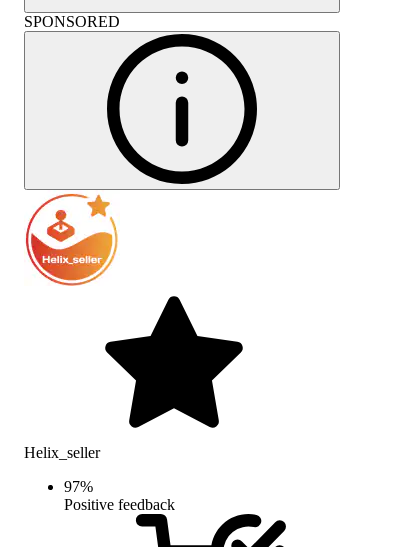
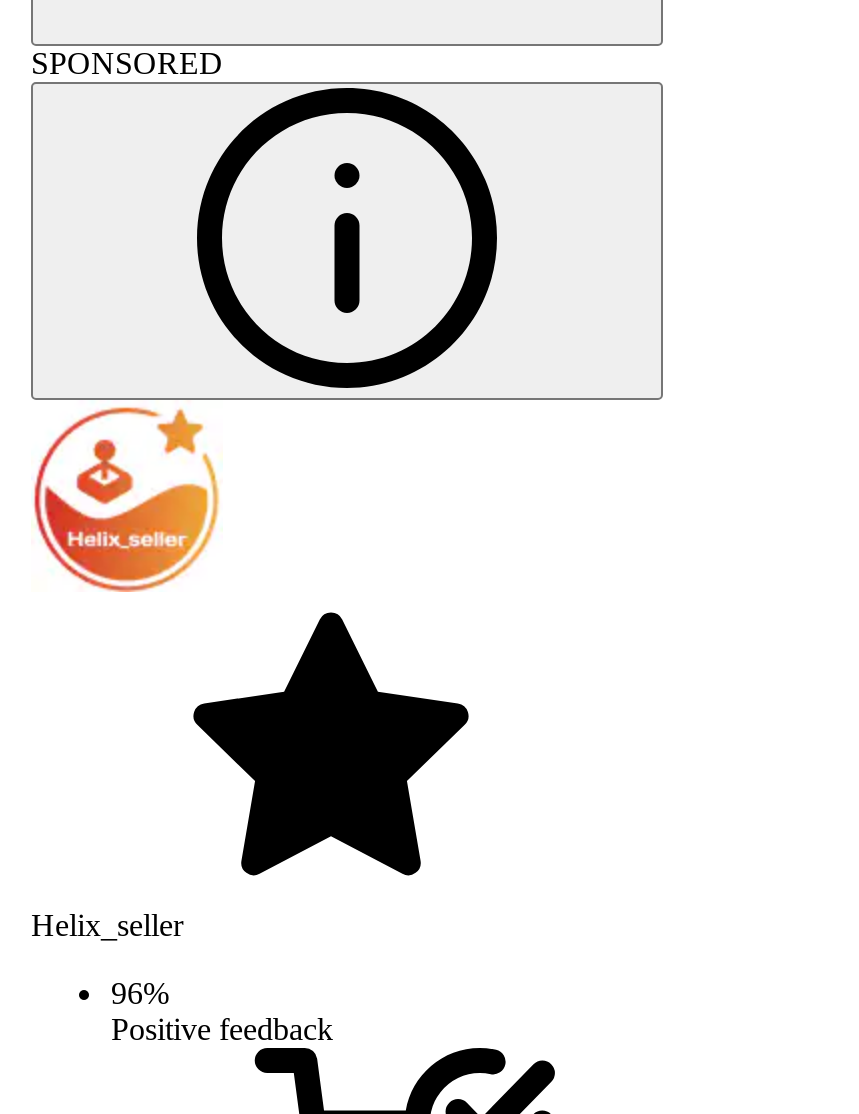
[64,478,93,495] 97% -> [111,976,169,1010] 96%

